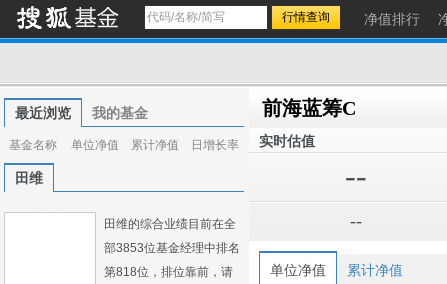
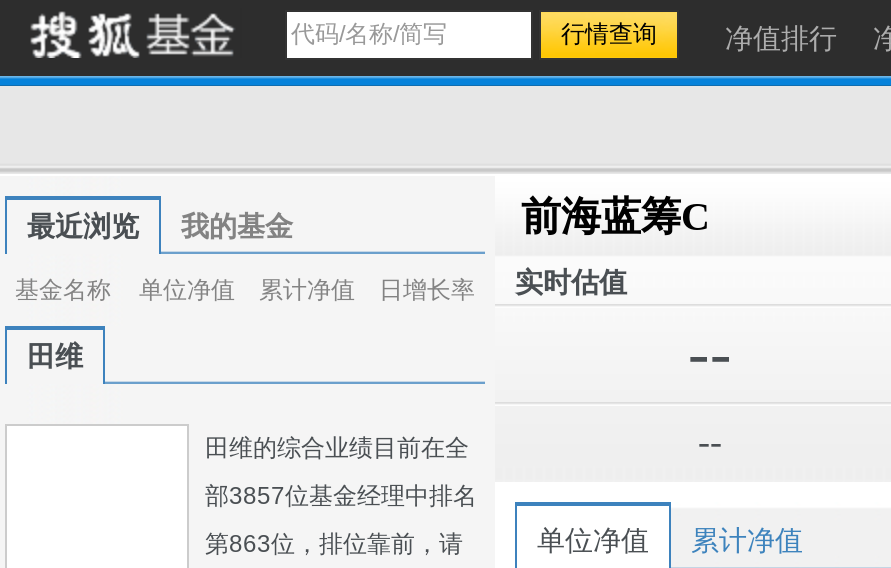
[104,241,240,255] 部3853位基金经理中排名 -> [205,482,477,510] 部3857位基金经理中排名
[104,265,233,279] 第818位，排位靠前，请 -> [205,530,463,558] 第863位，排位靠前，请

